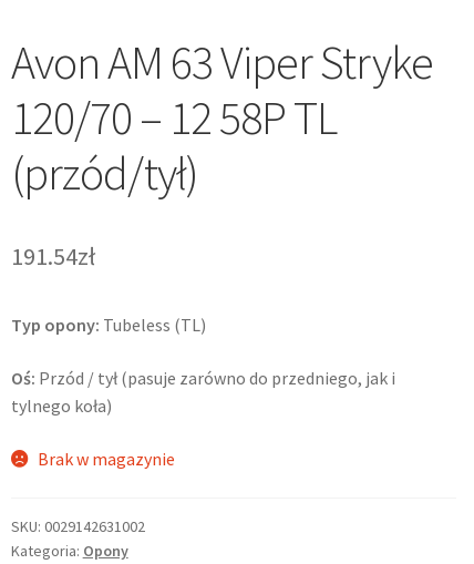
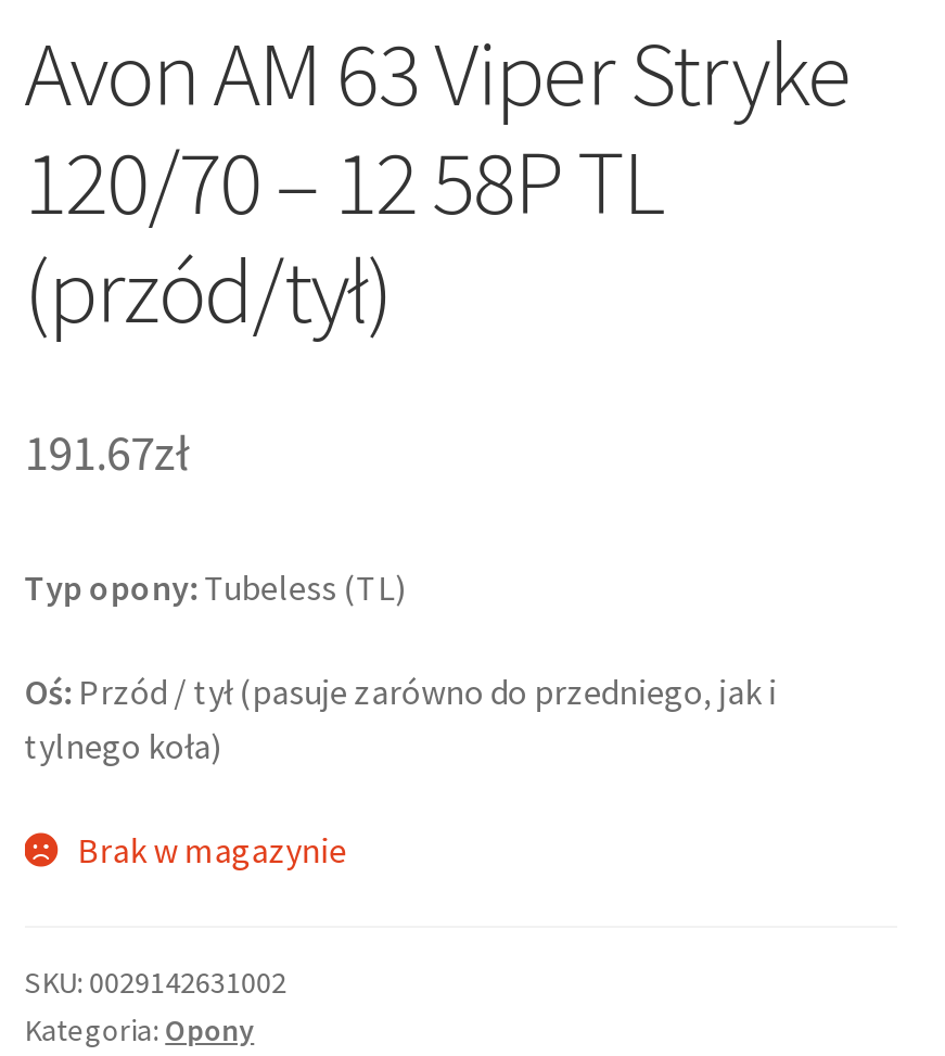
[11,241,95,272] 191.54zł -> [24,423,189,484] 191.67zł

